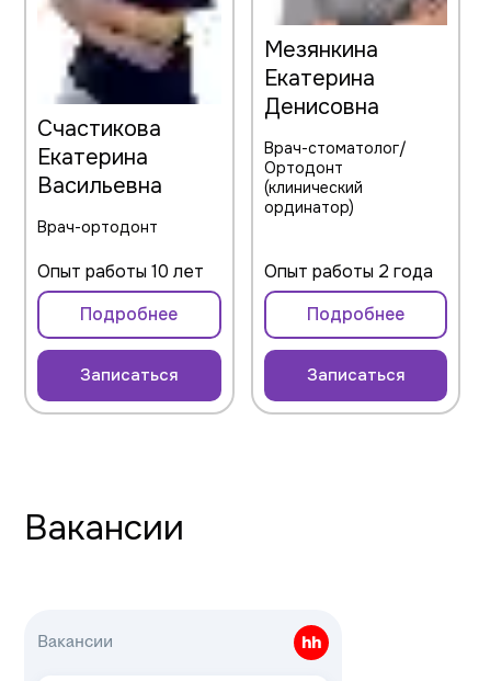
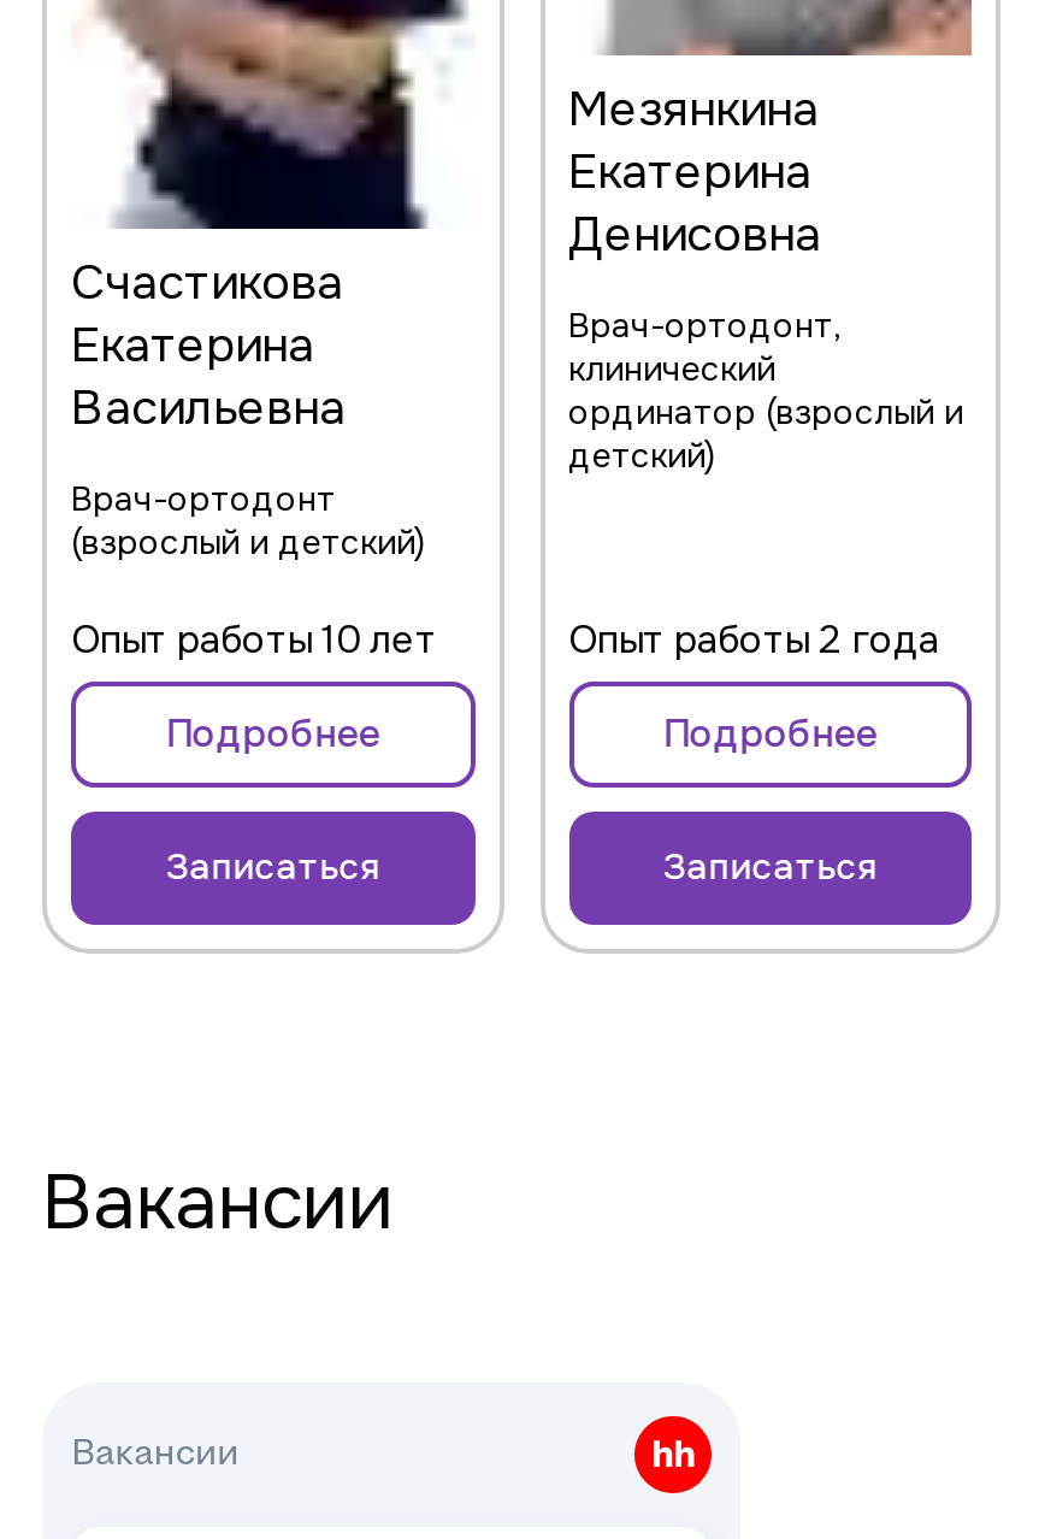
[264,138,406,217] Врач-стоматолог/ | Ортодонт | (клинический | ординатор) -> [568,304,963,477] Врач-ортодонт, | клинический | ординатор (взрослый и | детский)
none -> [71,520,425,564] (взрослый и детский)

